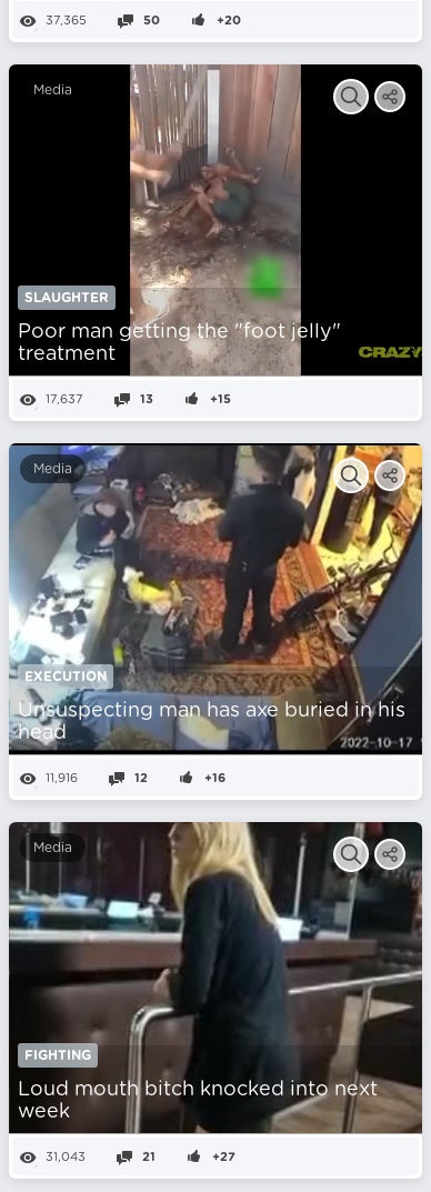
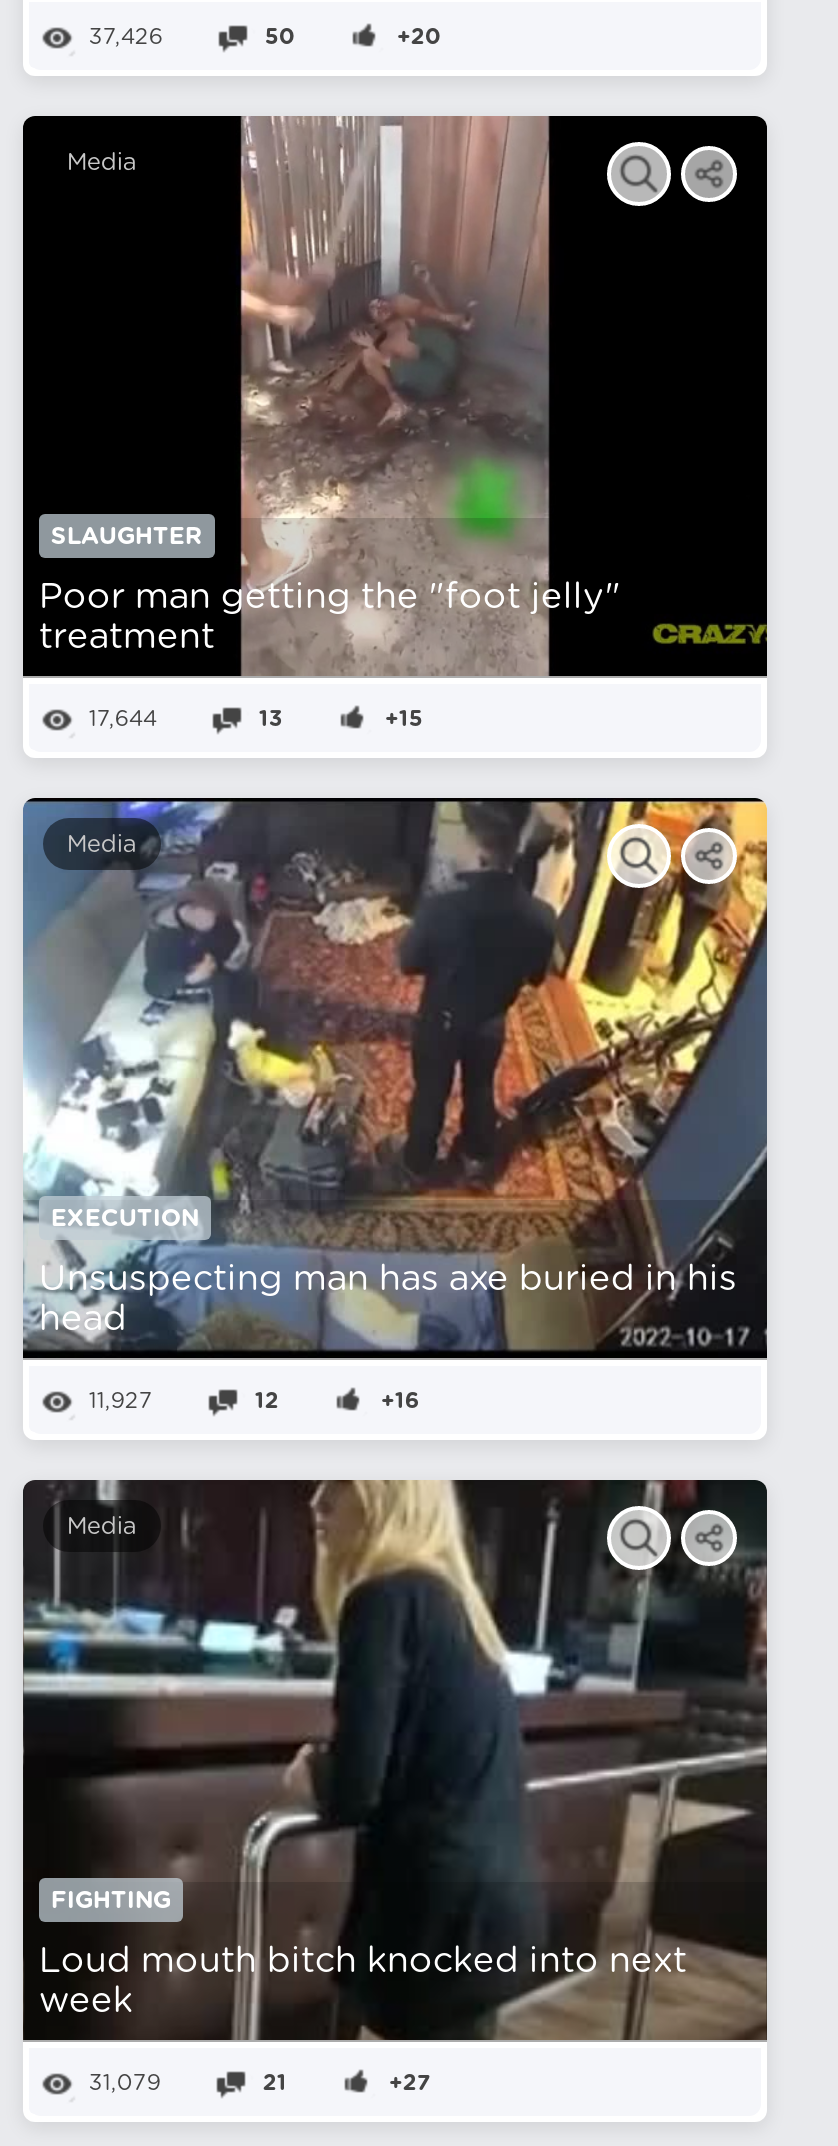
[45,14,86,27] 37,365 -> [89,26,163,48] 37,426
[45,393,83,405] 17,637 -> [89,708,157,730] 17,644
[45,772,78,784] 11,916 -> [89,1390,153,1412] 11,927
[45,1151,85,1163] 31,043 -> [89,2072,161,2094] 31,079

